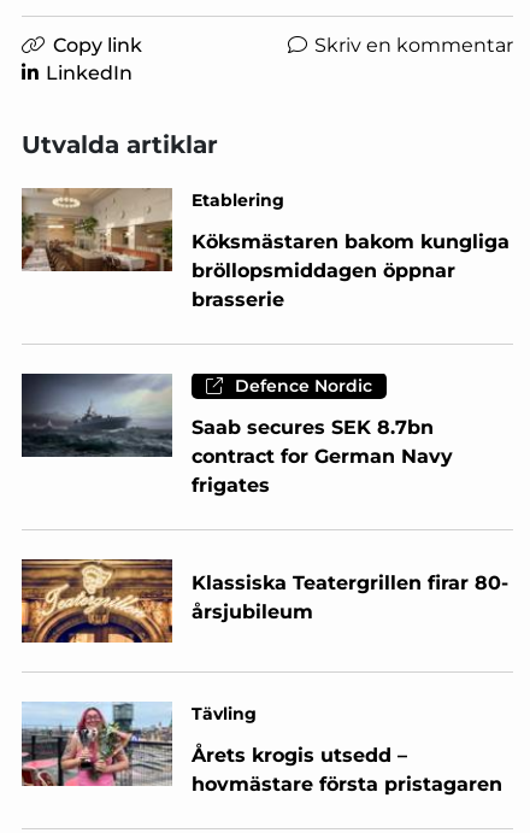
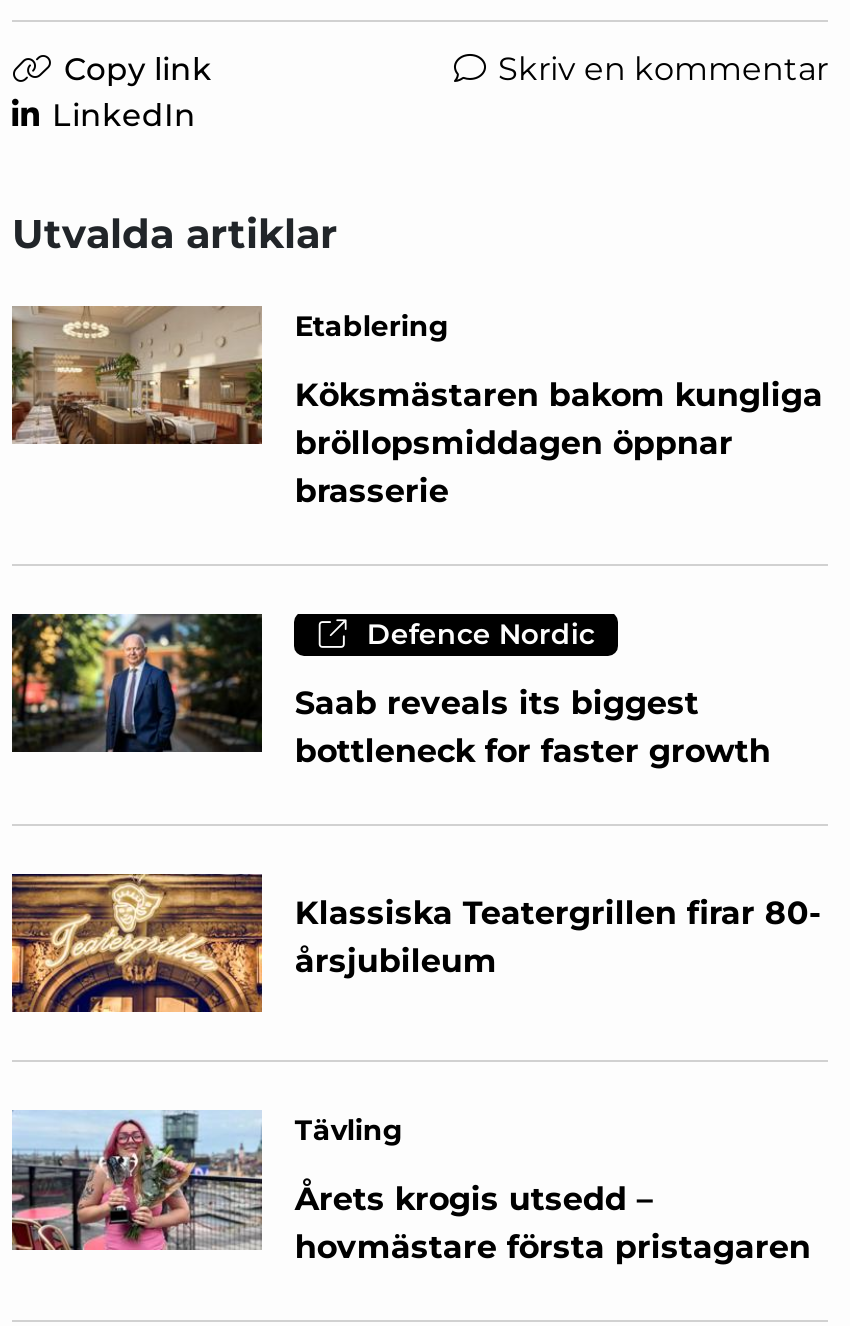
[22,372,453,496] [image] | Saab secures SEK 8.7bn | contract for German Navy | frigates -> [10,612,771,769] [image] | Saab reveals its biggest | bottleneck for faster growth

